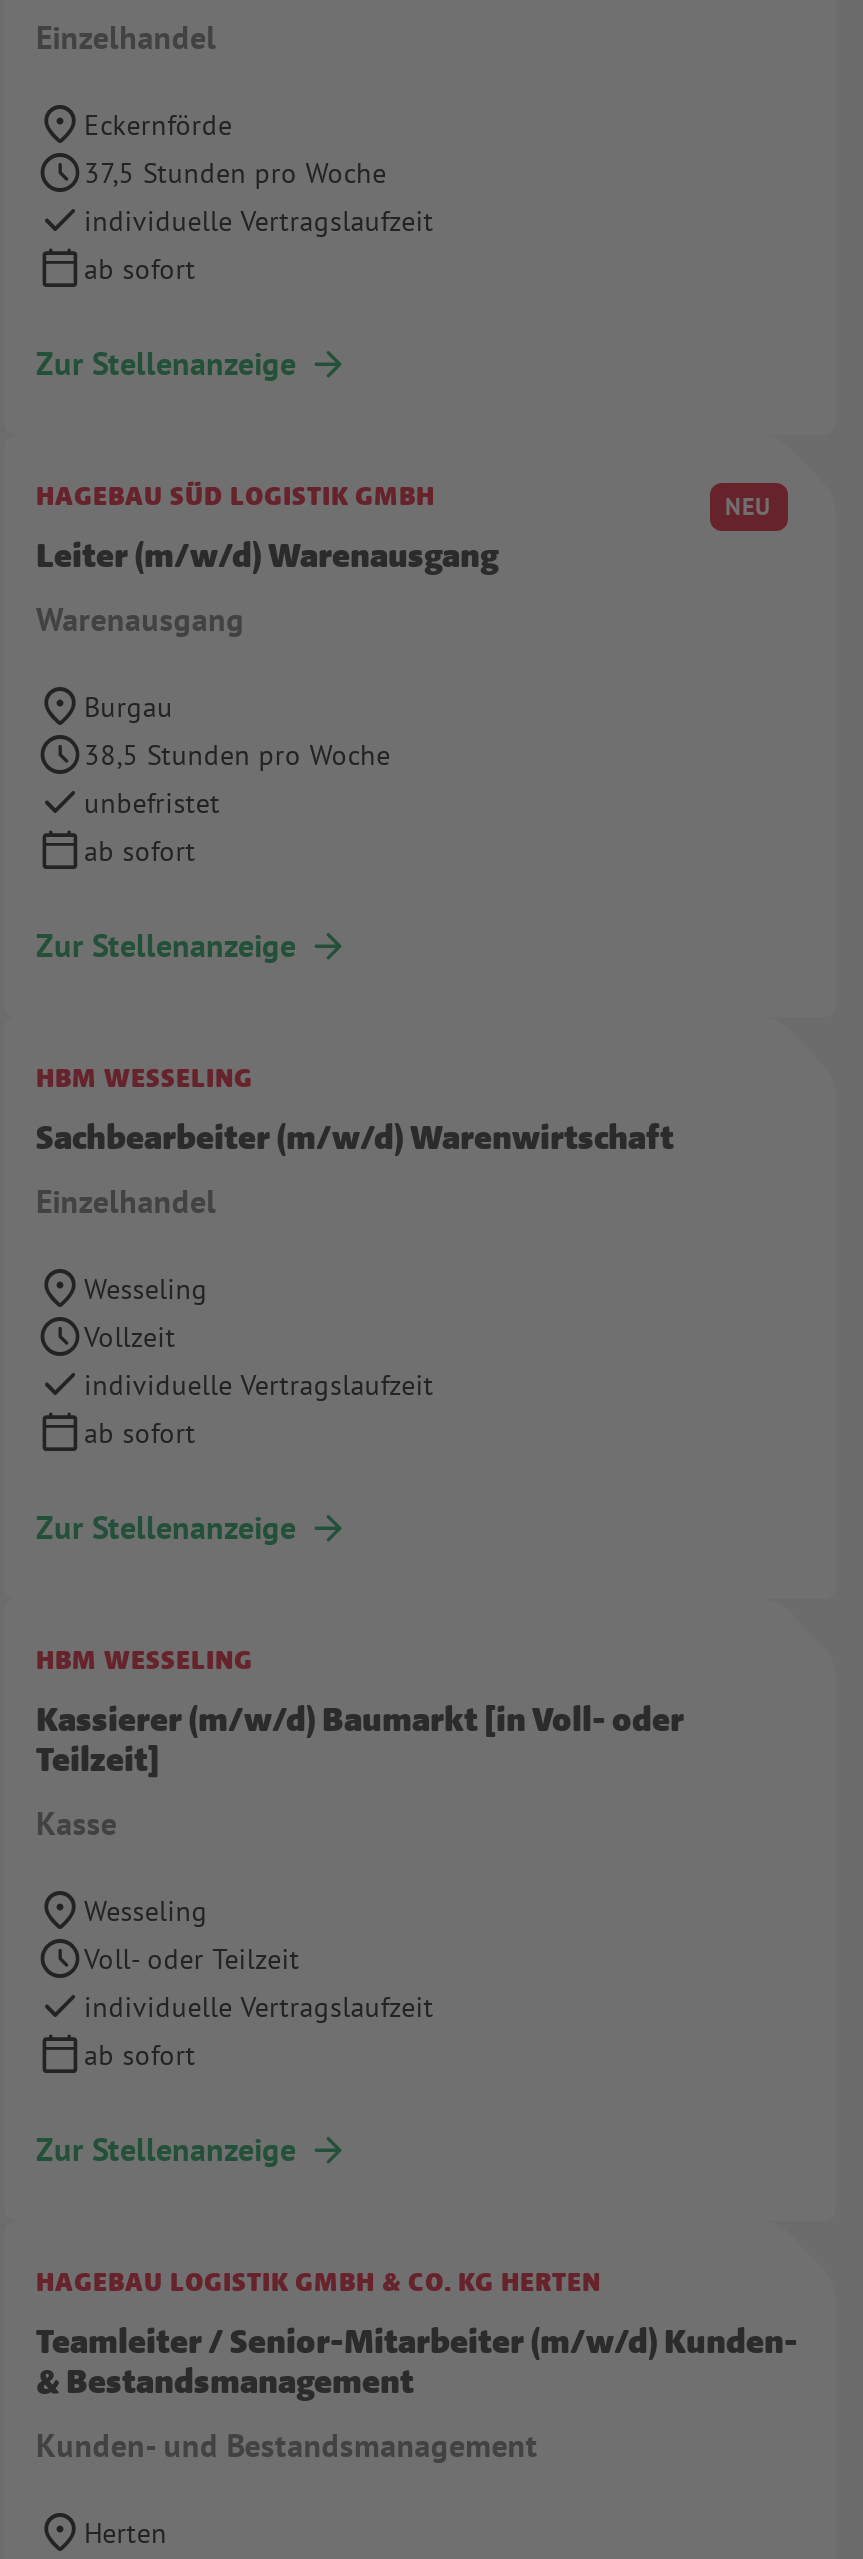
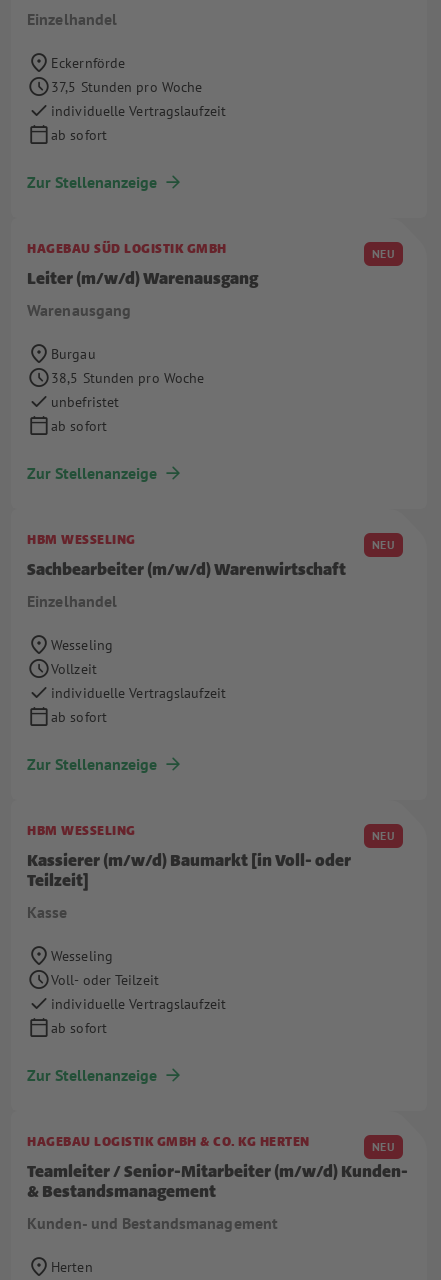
none -> [371,537,395,552] NEU
none -> [371,828,395,843] NEU
none -> [371,1139,395,1154] NEU

